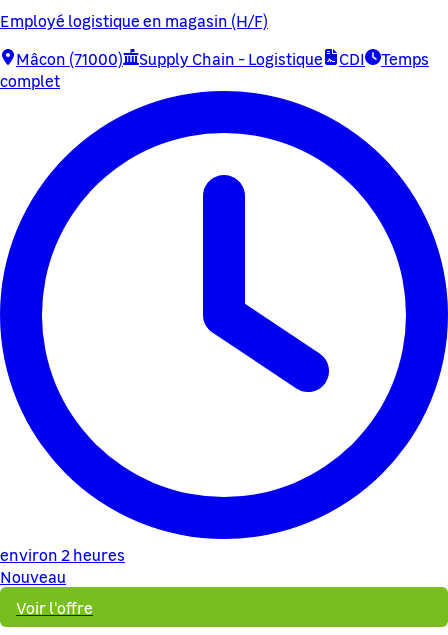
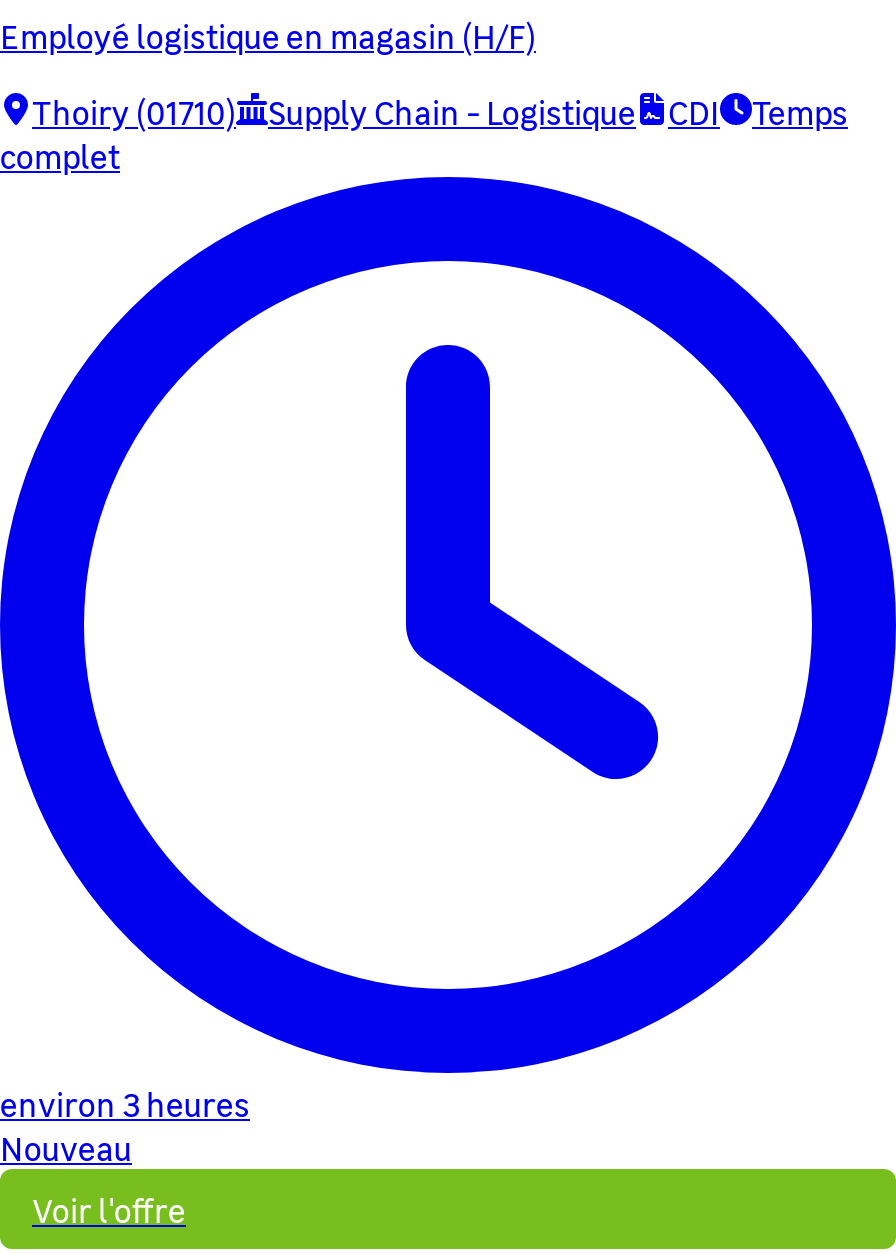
[16,47,429,69] Mâcon (71000) Supply Chain - Logistique CDI Temps -> [32,89,848,133] Thoiry (01710) Supply Chain - Logistique CDI Temps
[0,543,125,565] environ 2 heures -> [0,1081,250,1125] environ 3 heures

